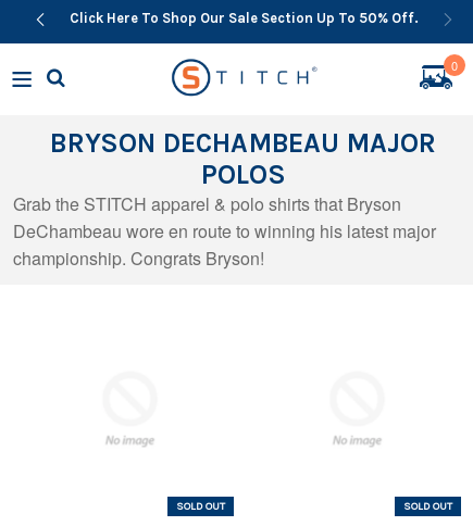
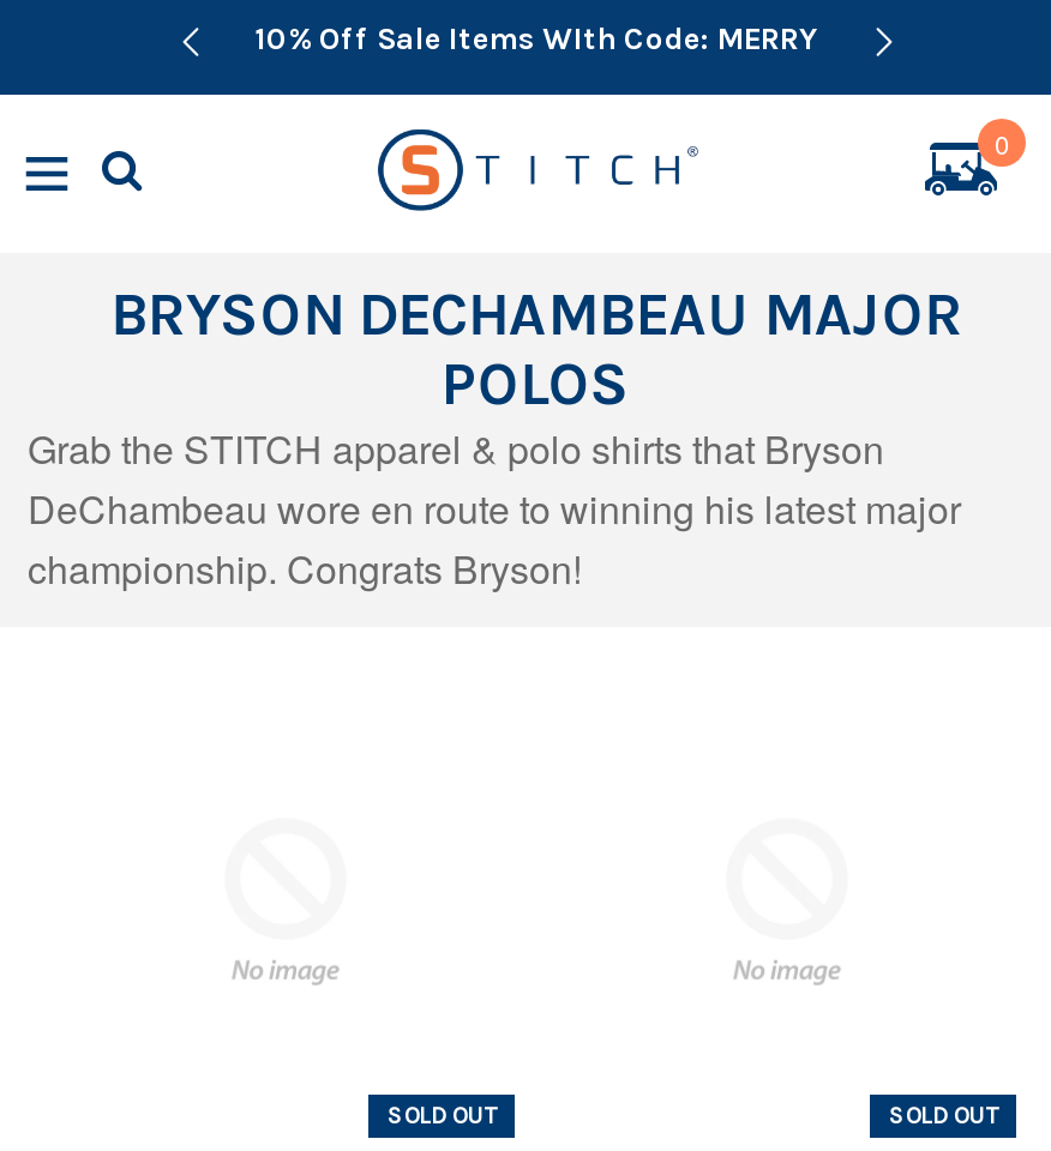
[69,10,418,26] Click Here To Shop Our Sale Section Up To 50% Off. -> [254,20,818,56] 10% Off Sale Items WIth Code: MERRY

